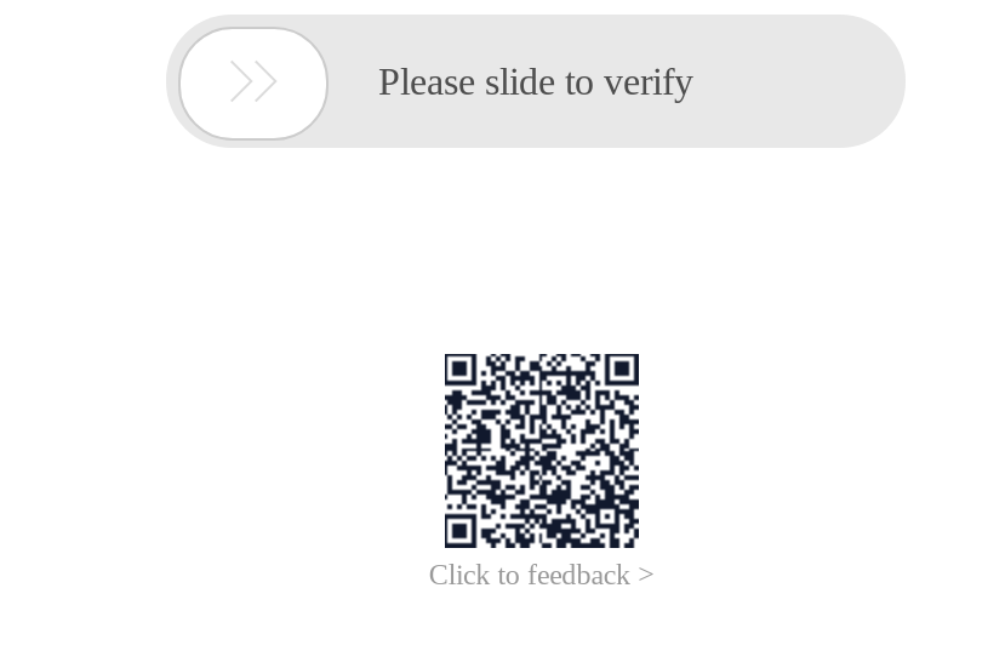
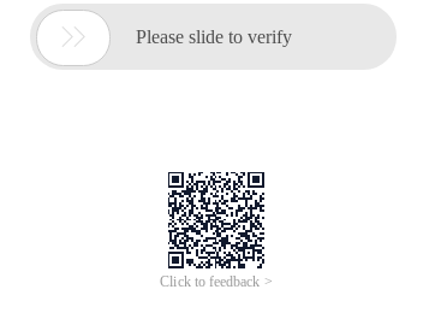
[442,354,639,550] [image] -> [168,171,264,270] [image]

